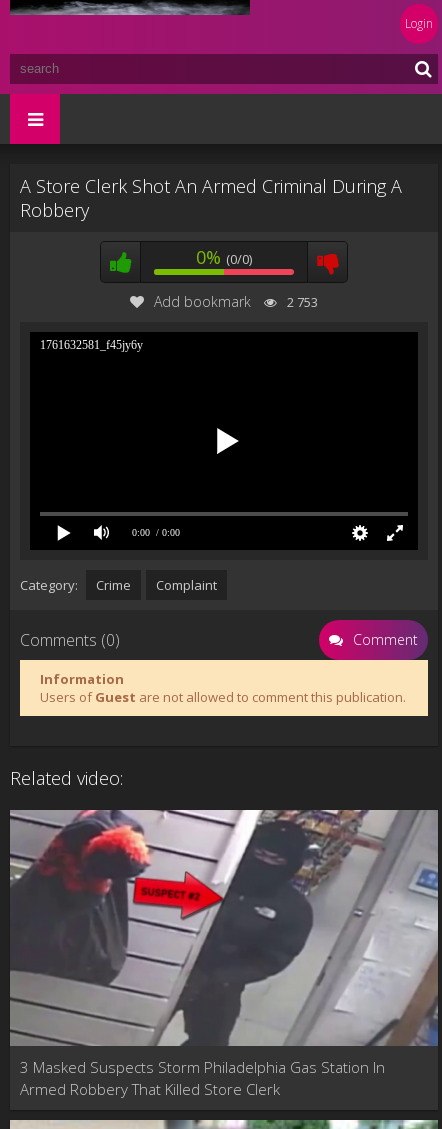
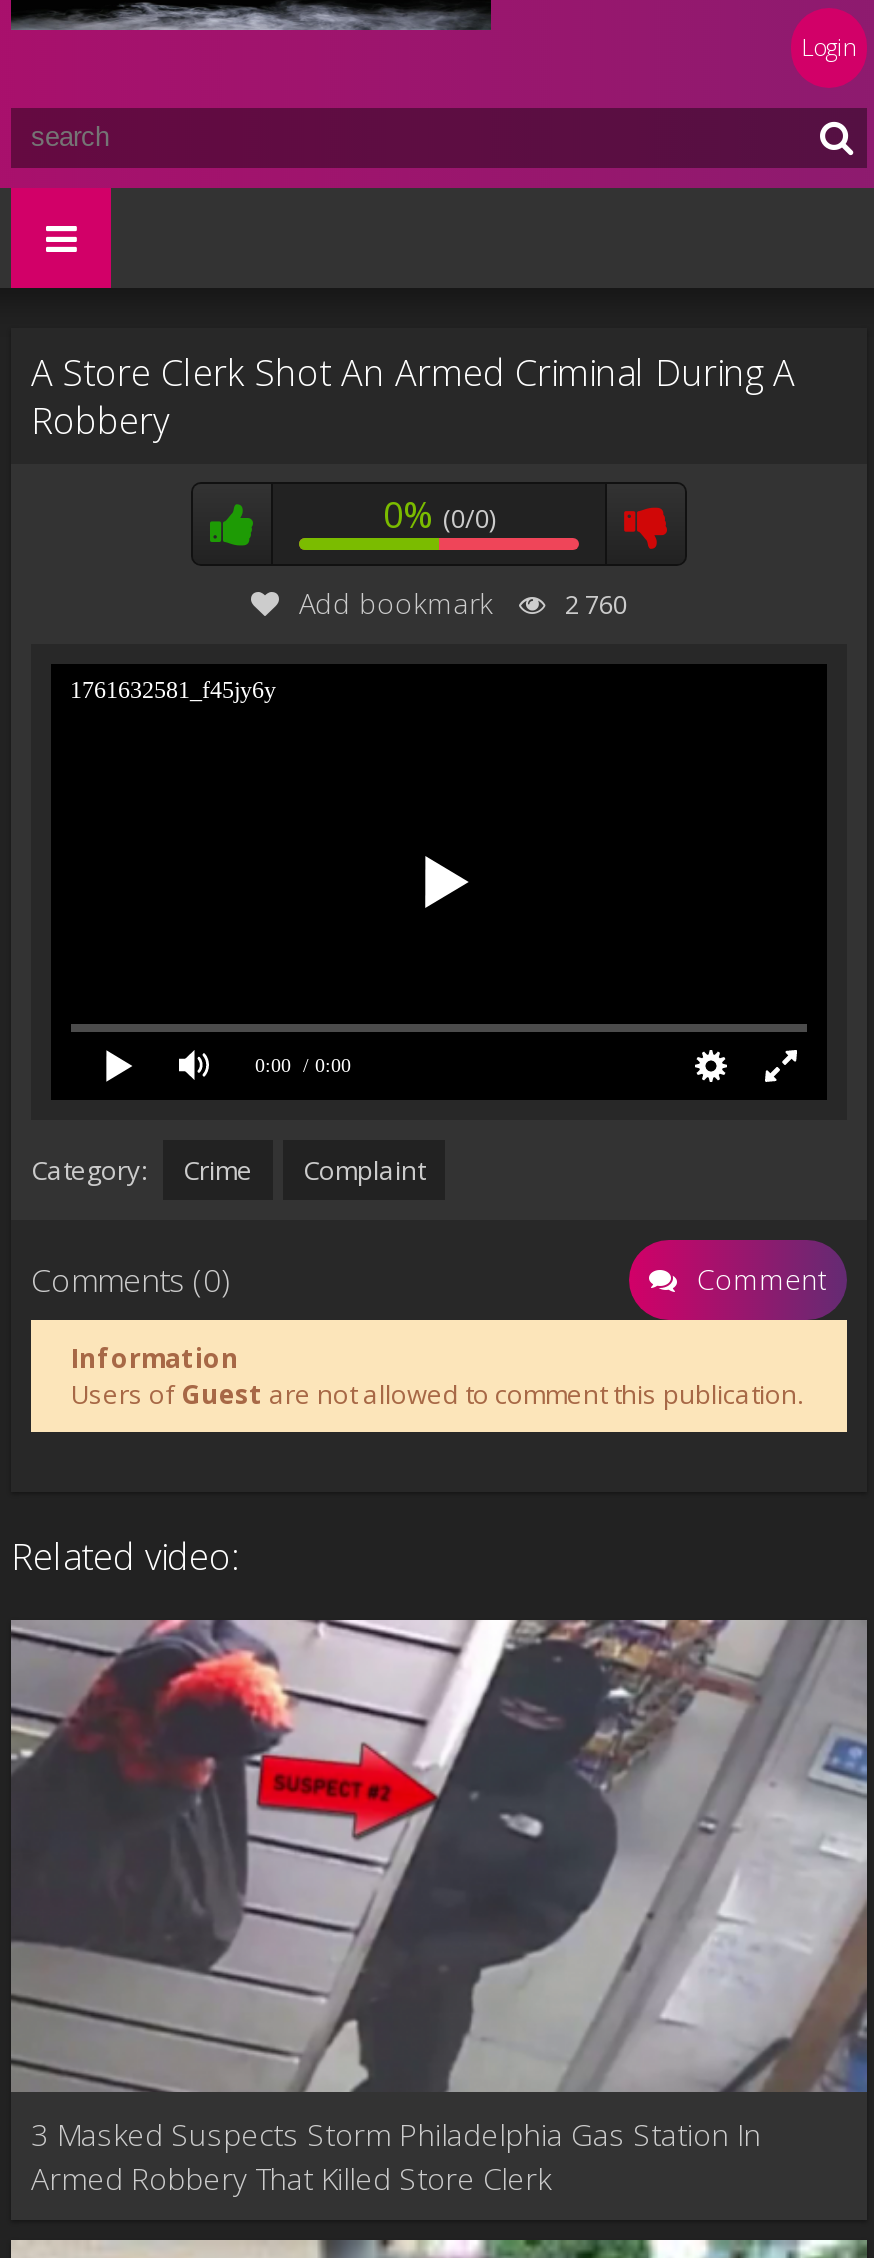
[154,292,318,311] Add bookmark 2 753 -> [299,584,627,622] Add bookmark 2 760

